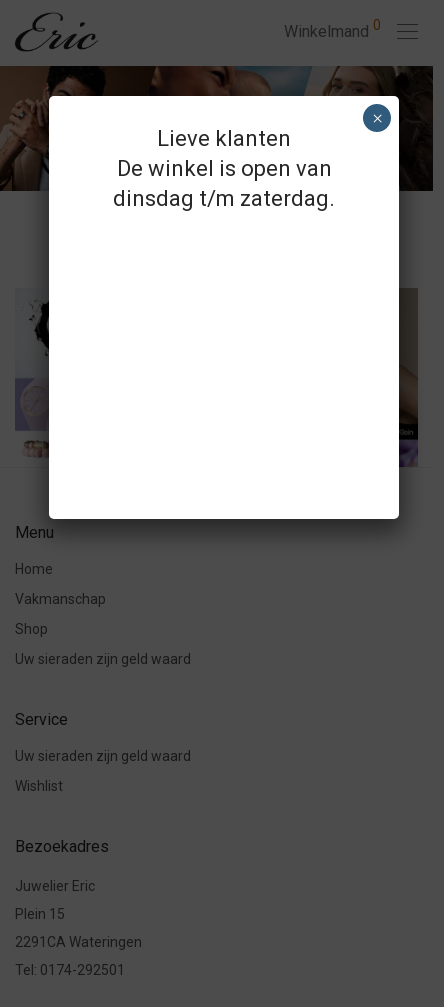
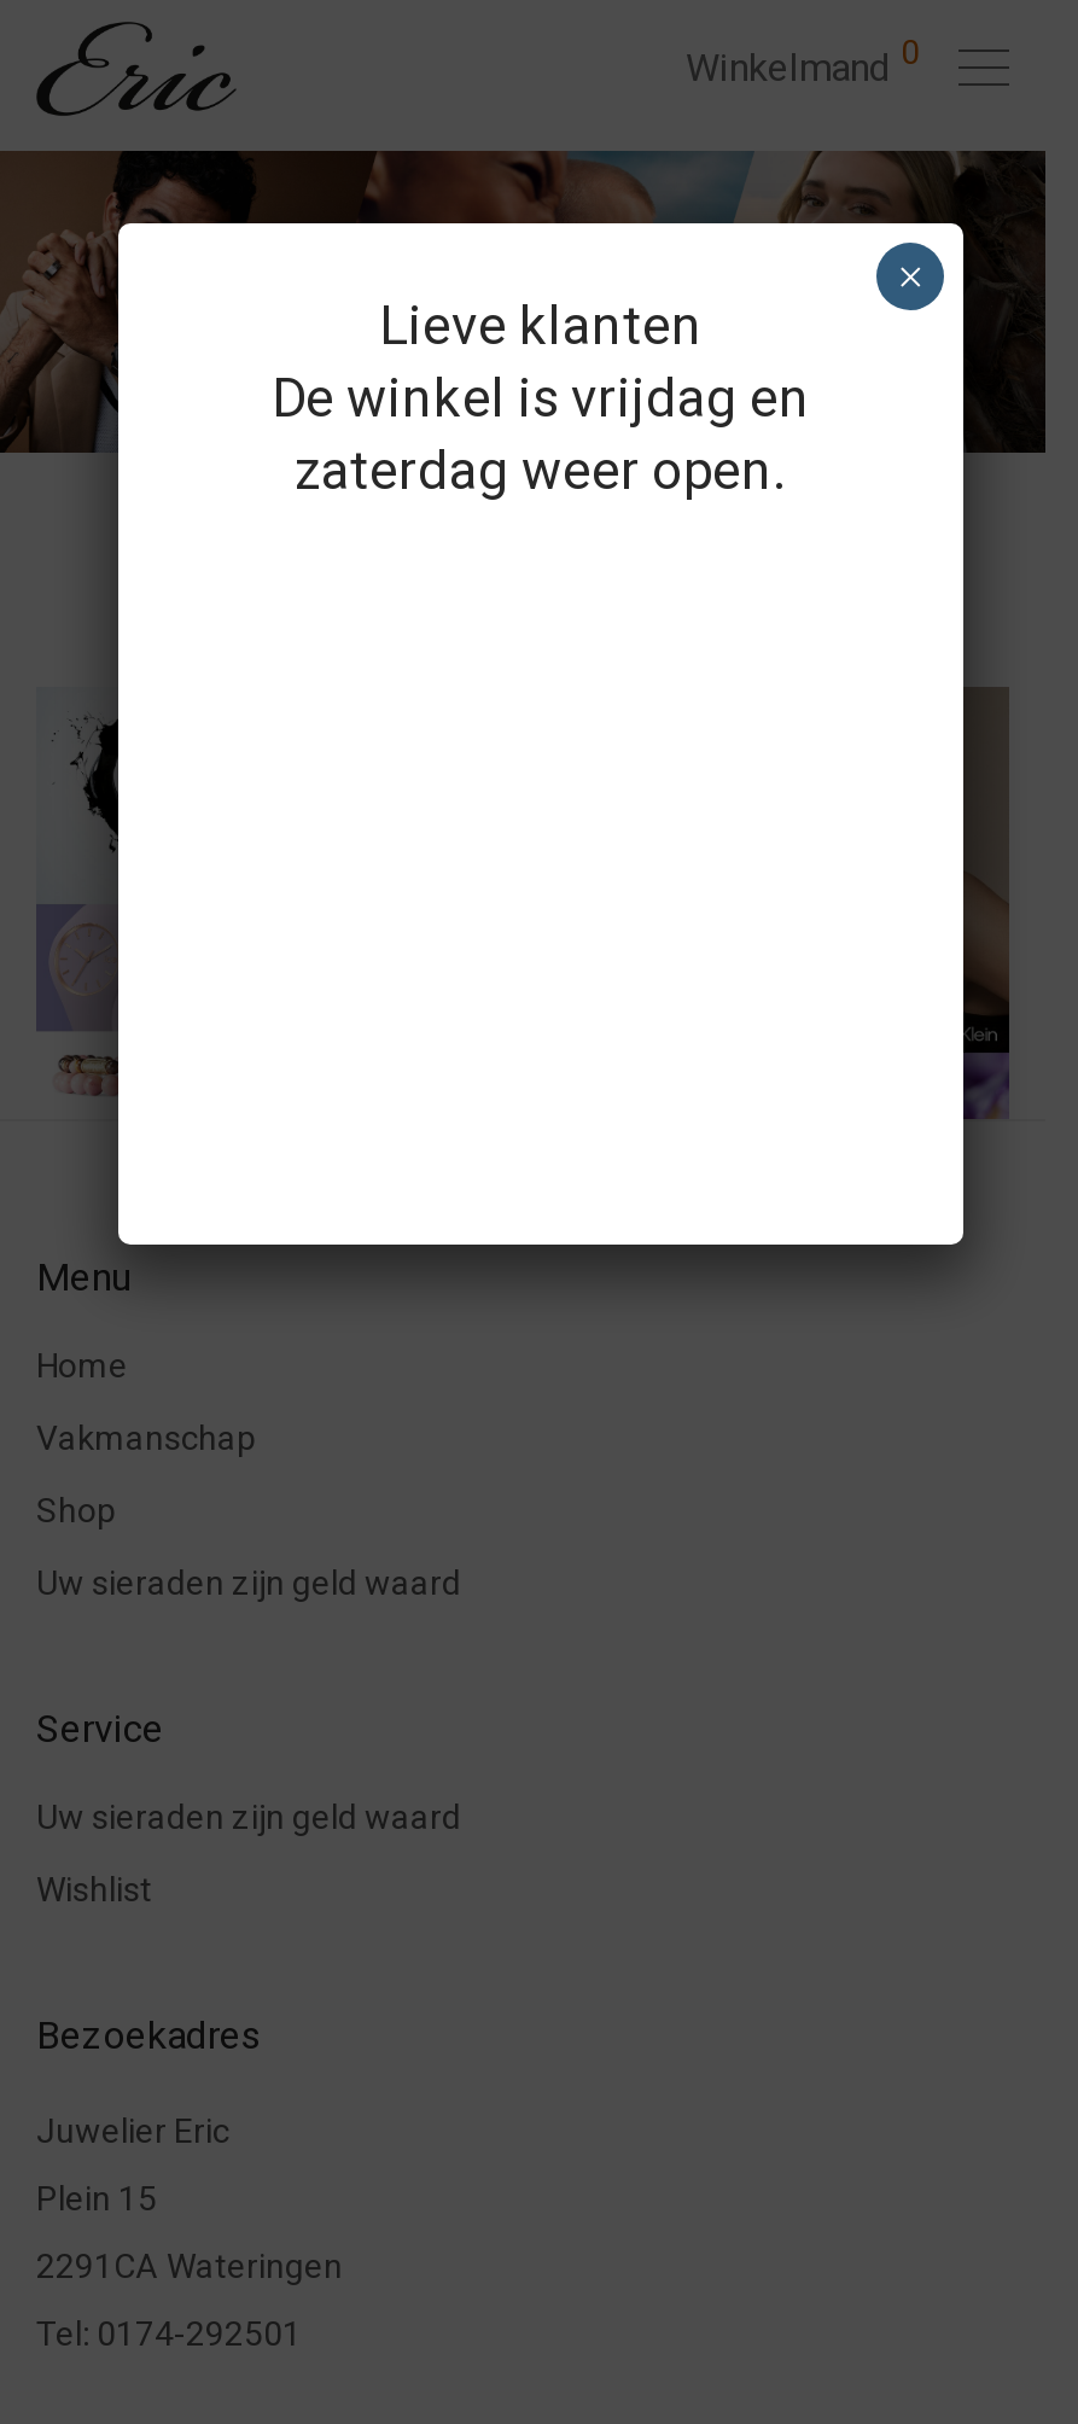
[113,156,335,211] De winkel is open van | dinsdag t/m zaterdag. -> [272,368,810,501] De winkel is vrijdag en | zaterdag weer open.

